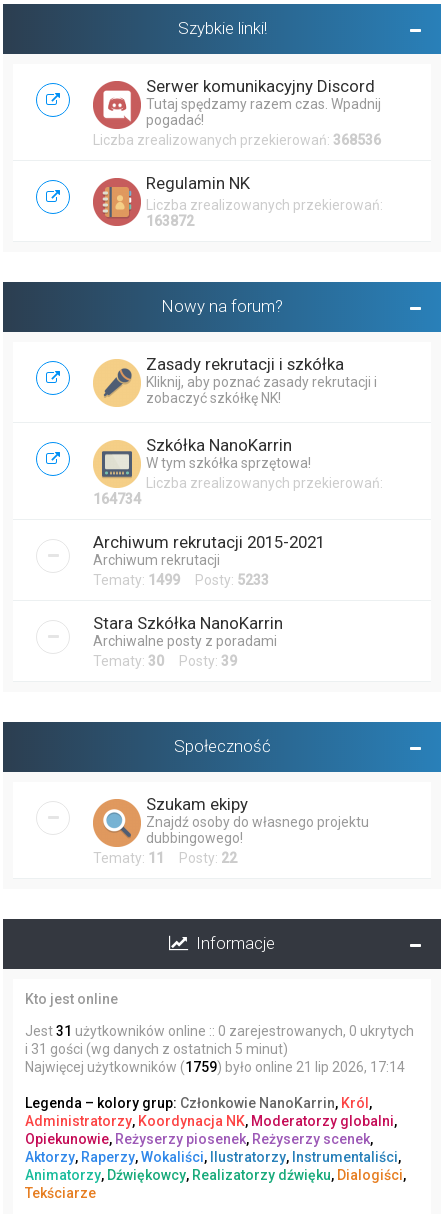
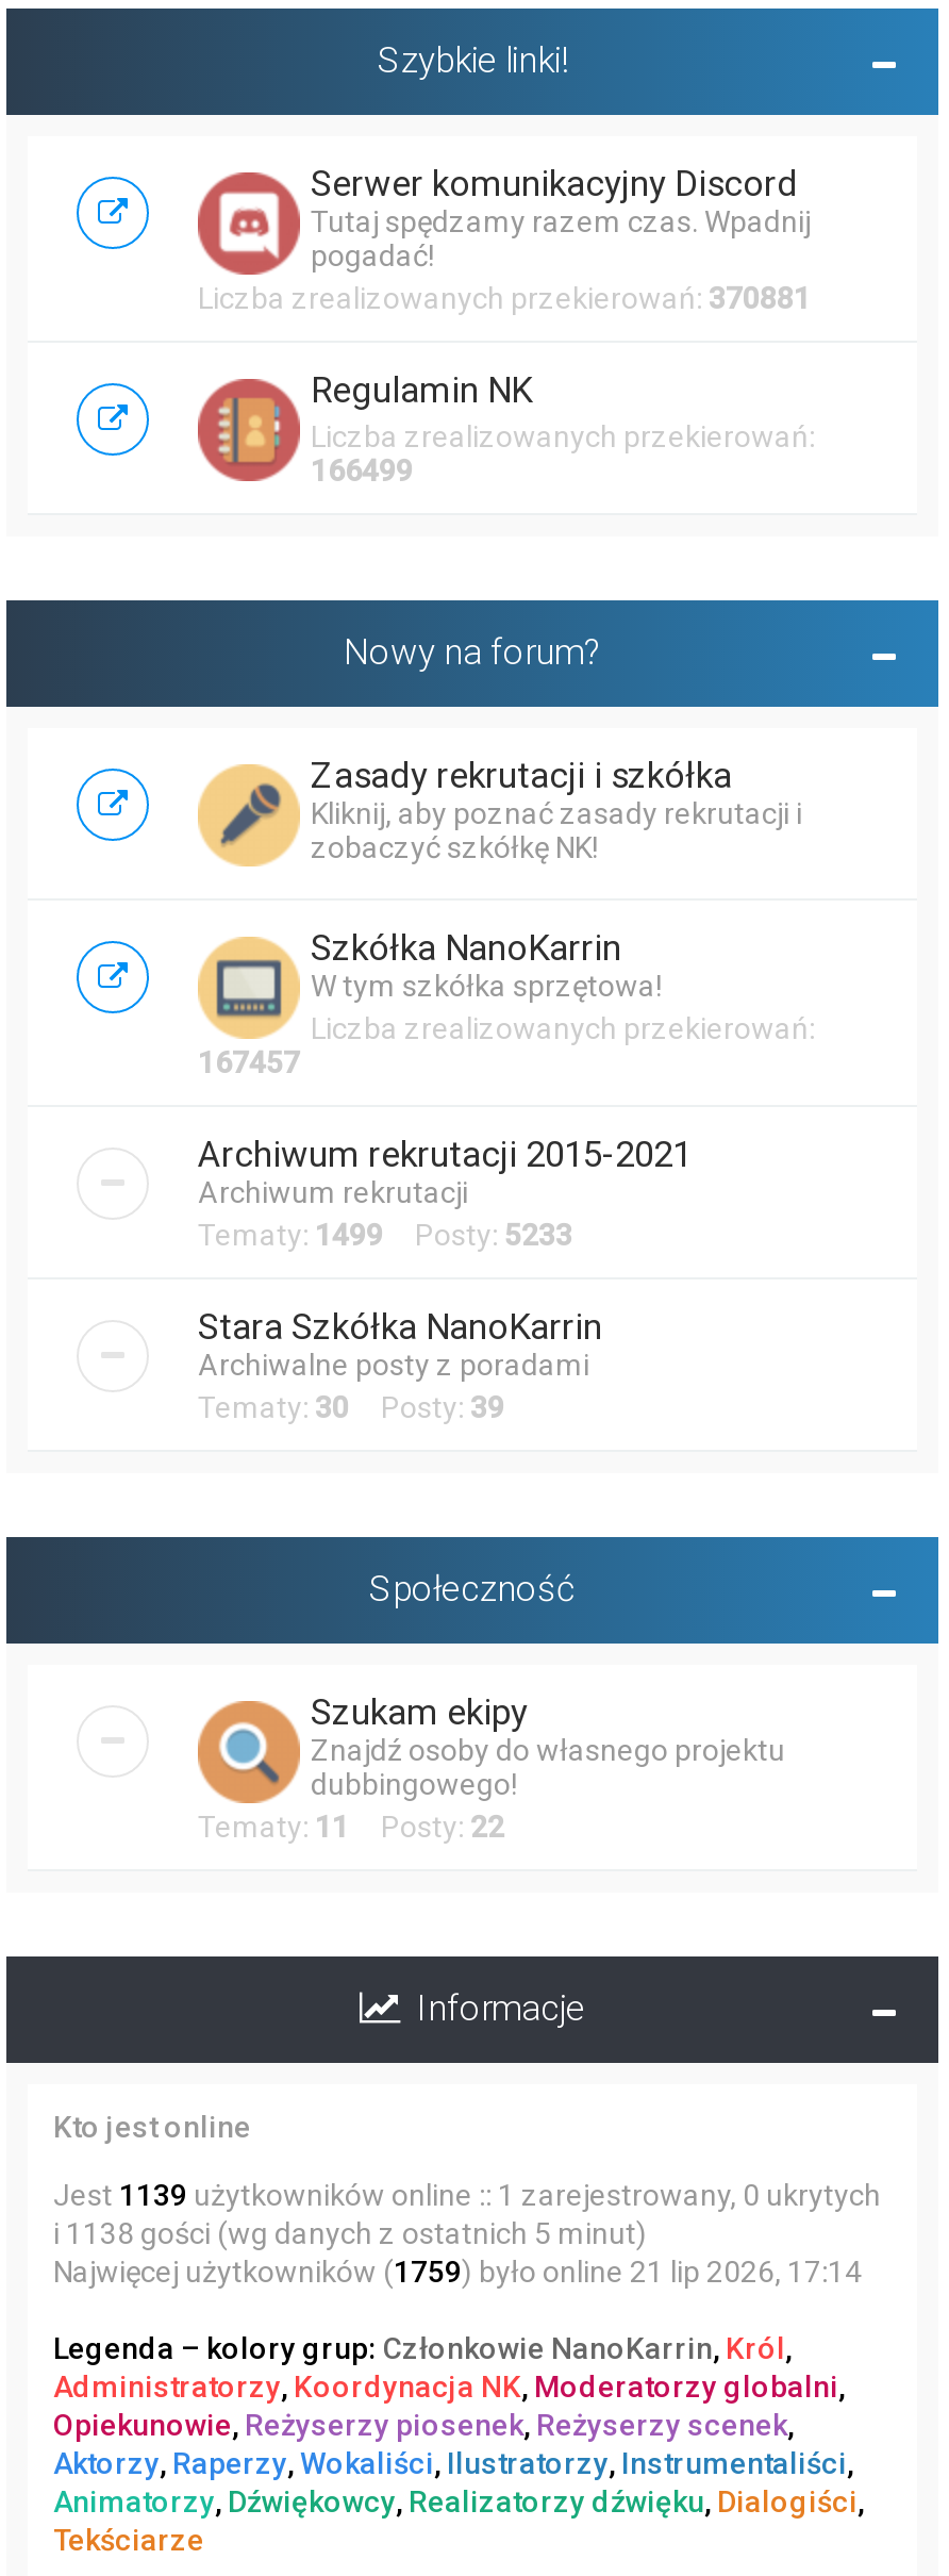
[93,132,381,148] Liczba zrealizowanych przekierowań: 368536 -> [198,280,811,314] Liczba zrealizowanych przekierowań: 370881
[146,213,194,229] 163872 -> [311,453,413,487] 166499
[93,491,141,507] 164734 -> [198,1045,300,1079] 167457
[25,1023,414,1039] Jest 31 użytkowników online :: 0 zarejestrowanych, 0 ukrytych -> [53,2177,881,2211] Jest 1139 użytkowników online :: 1 zarejestrowany, 0 ukrytych
[25,1041,288,1057] i 31 gości (wg danych z ostatnich 5 minut) -> [53,2216,647,2250] i 1138 gości (wg danych z ostatnich 5 minut)

